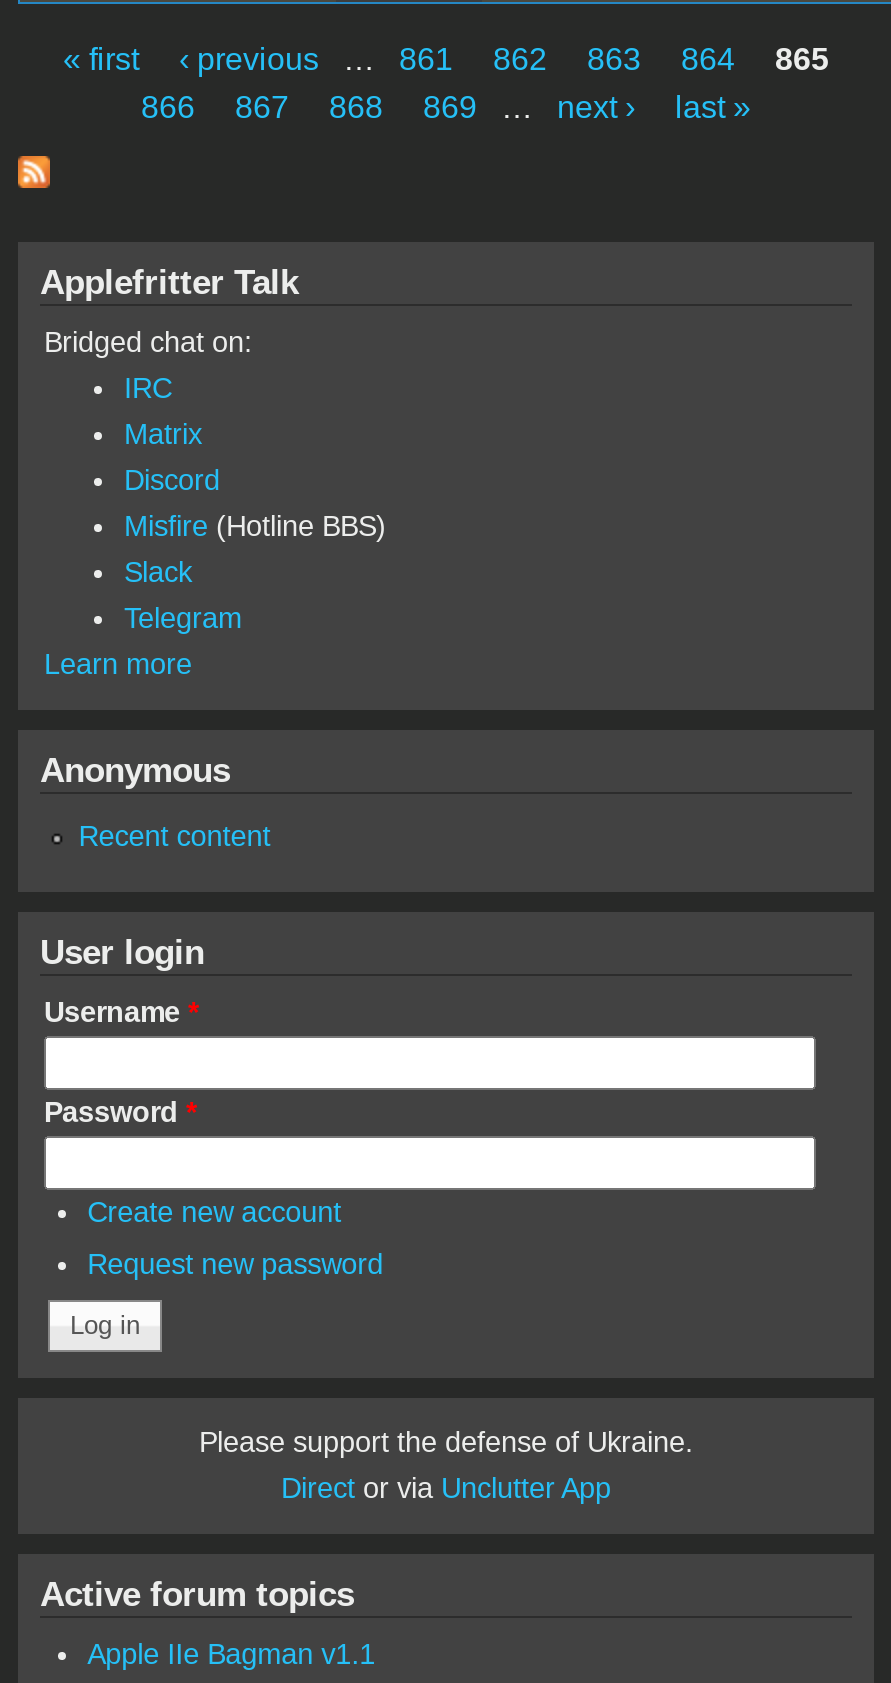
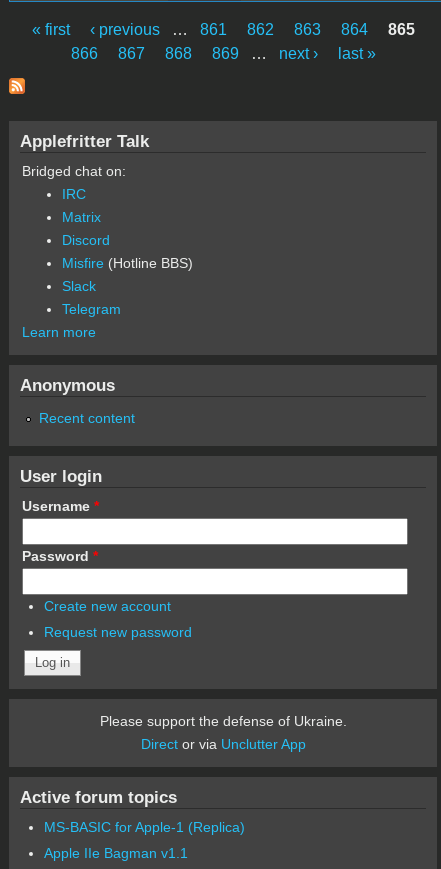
none -> [44,819,245,835] MS-BASIC for Apple-1 (Replica)

